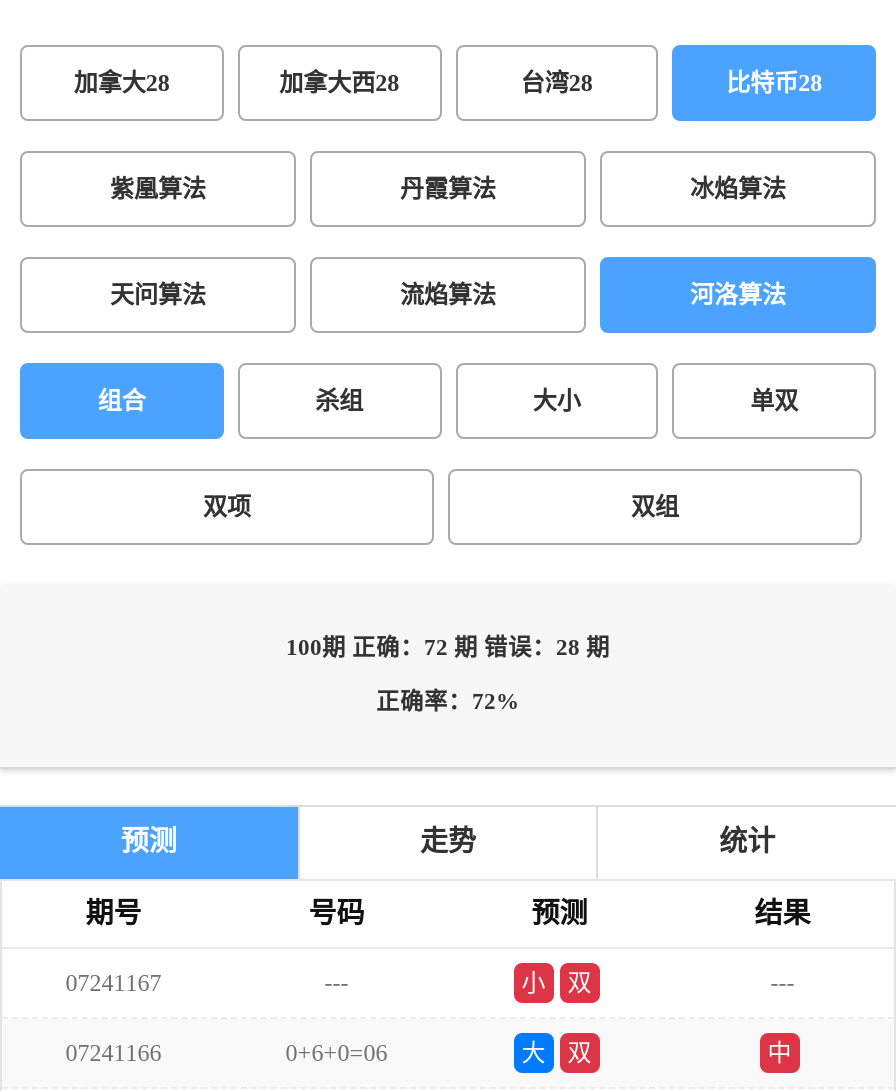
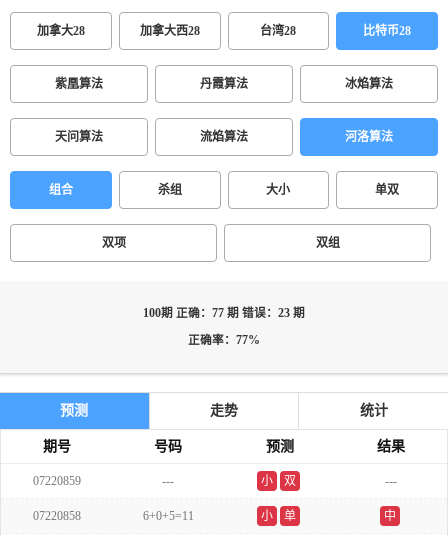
[286,635,610,661] 100期 正确：72 期 错误：28 期 -> [143,307,305,320] 100期 正确：77 期 错误：23 期
[376,689,520,715] 正确率：72% -> [188,334,260,347] 正确率：77%
[66,969,162,997] 07241167 -> [33,474,81,488] 07220859
[66,1039,592,1067] 07241166 | 0+6+0=06 | 大 | 双 -> [33,509,296,523] 07220858 | 6+0+5=11 | 小 | 单

